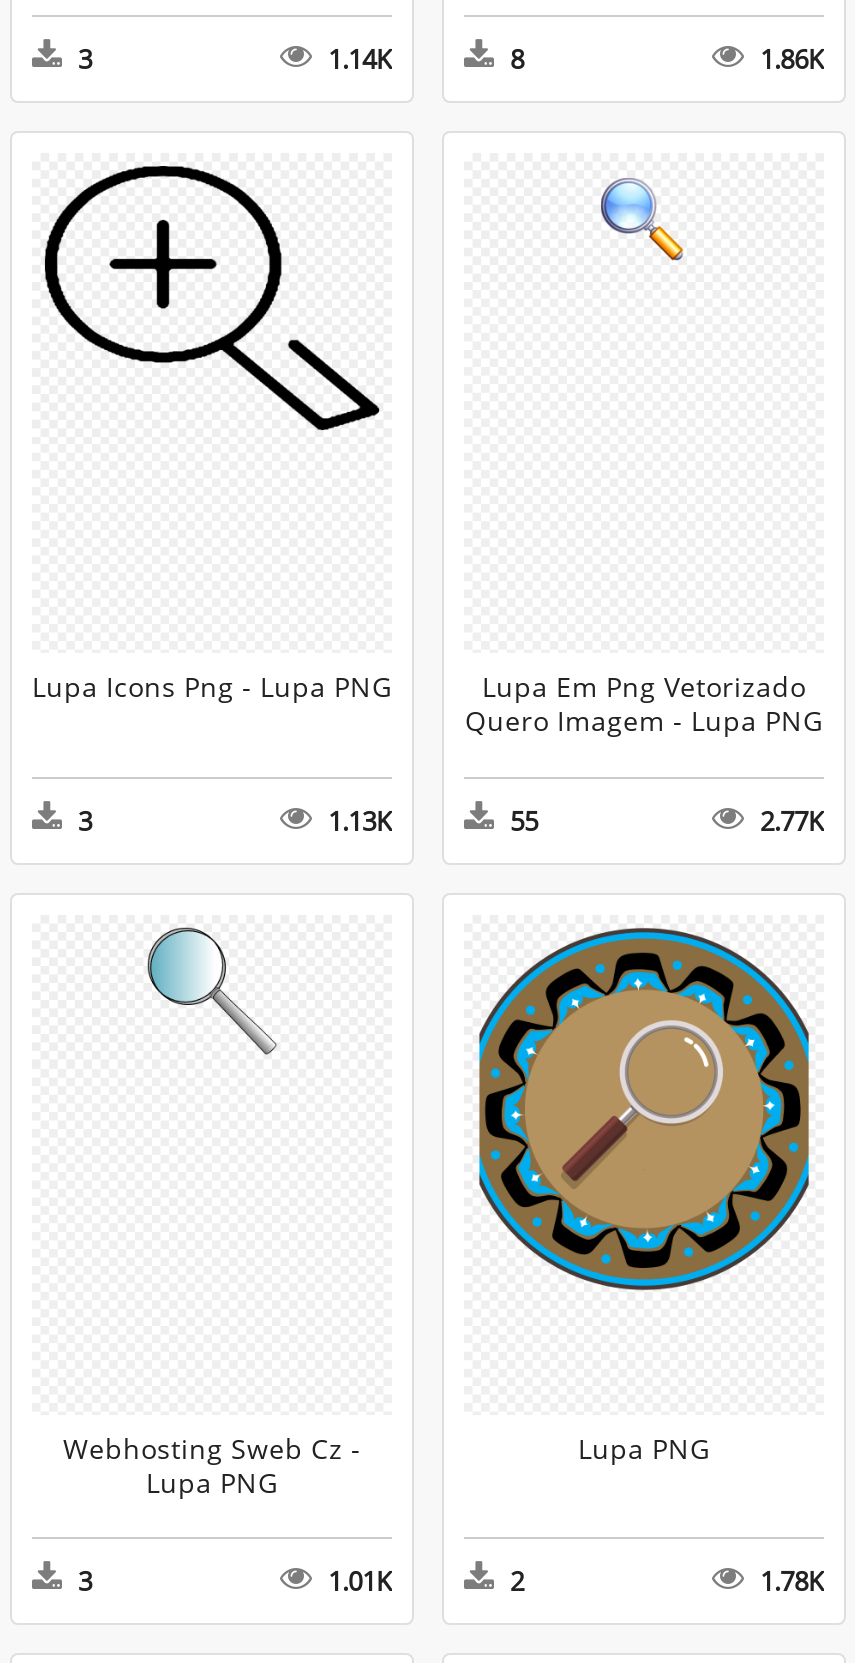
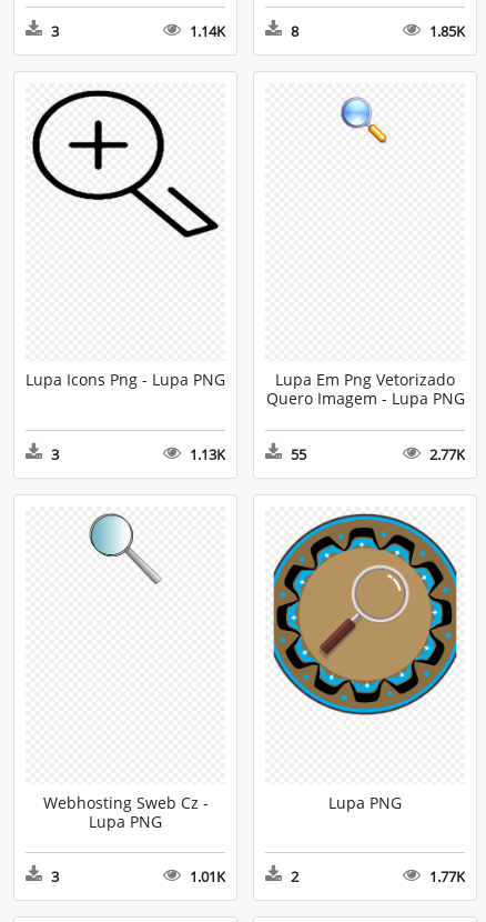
[760,42,824,78] 1.86K -> [429,21,465,41] 1.85K
[760,1563,824,1599] 1.78K -> [429,867,465,887] 1.77K

